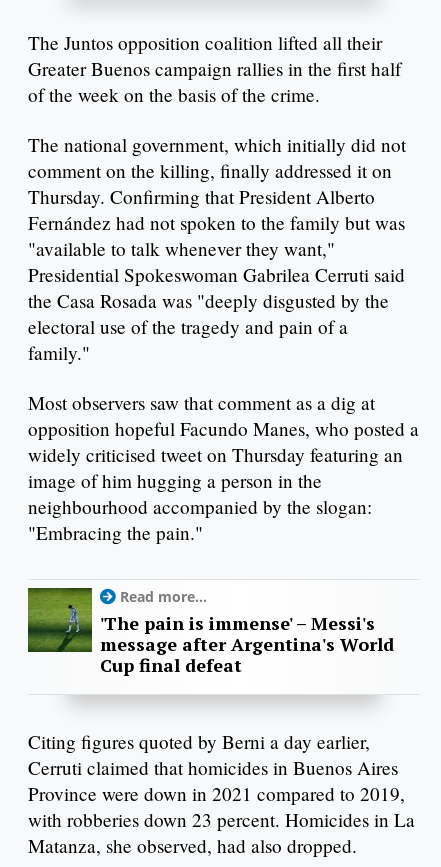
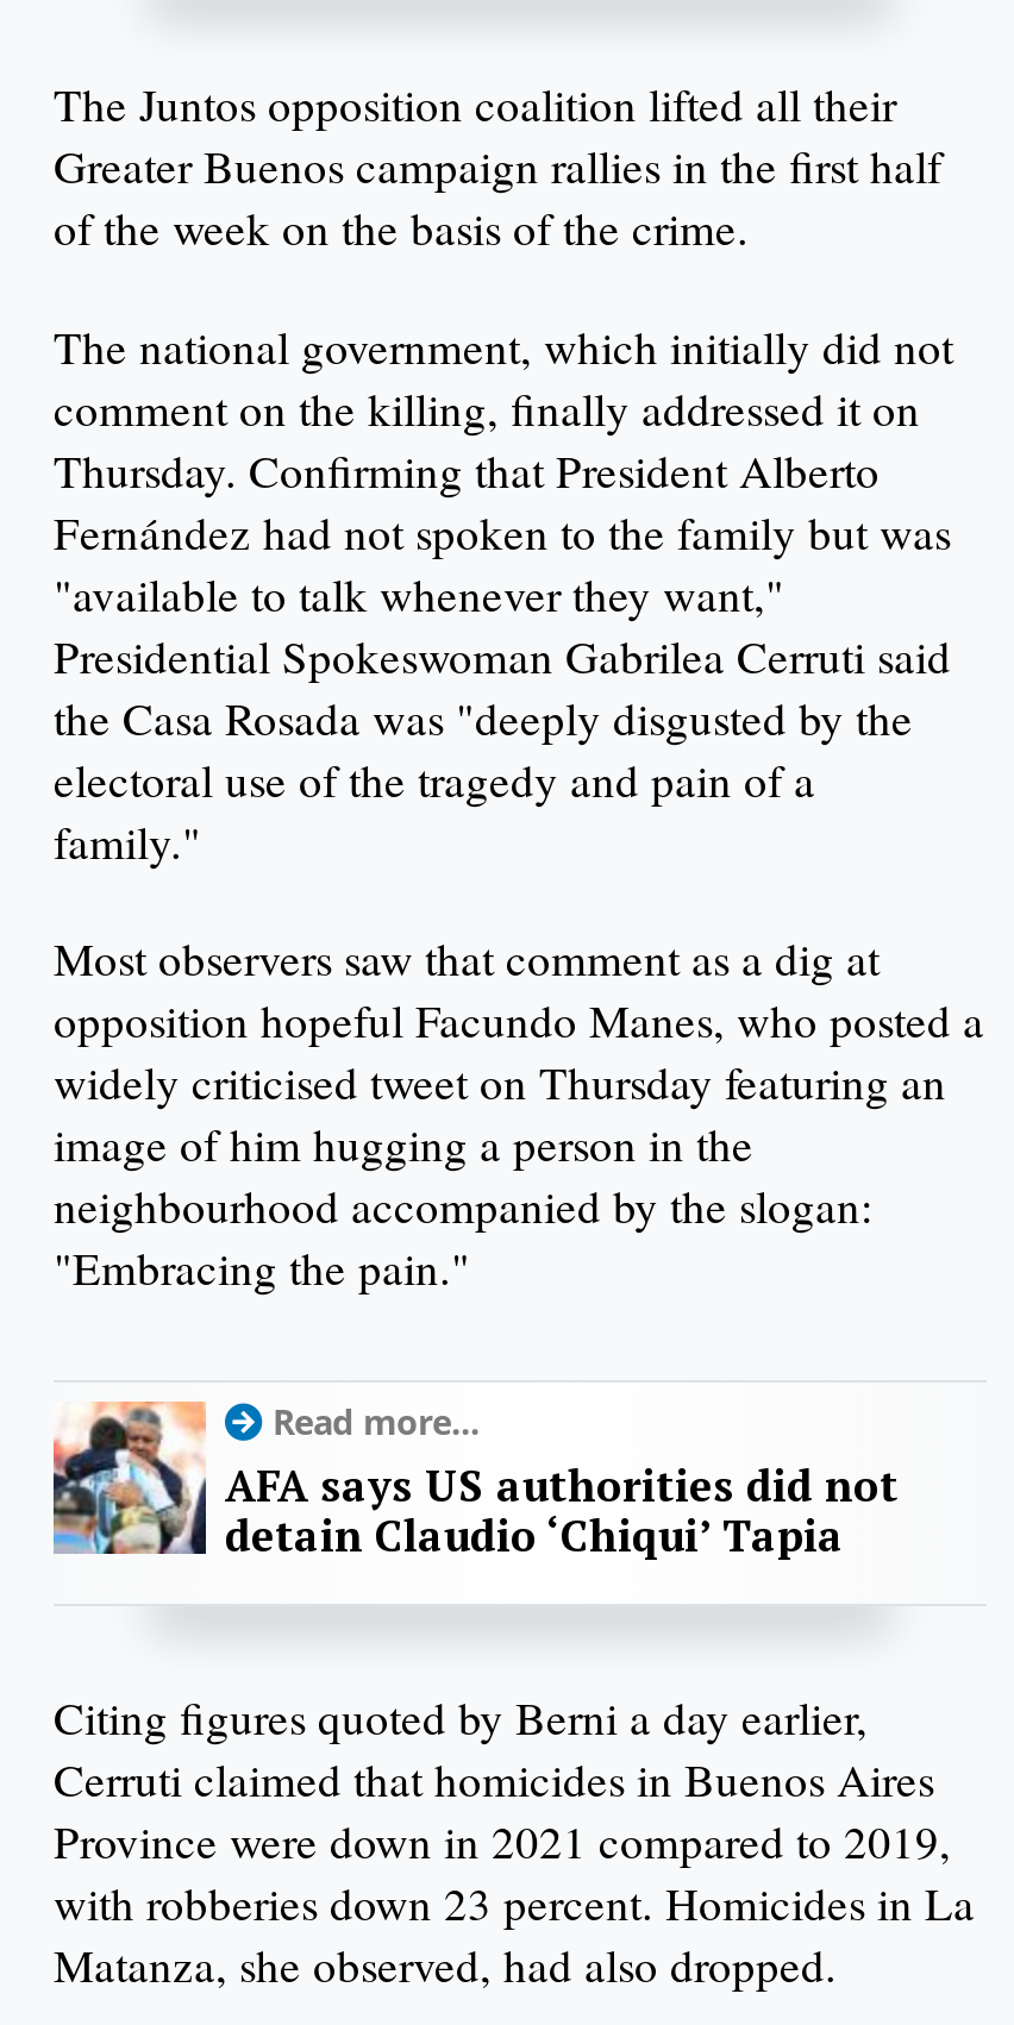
[27,587,394,677] [image] | 'The pain is immense' – Messi's | message after Argentina's World | Cup final defeat -> [51,1399,899,1565] [image] | AFA says US authorities did not | detain Claudio ‘Chiqui’ Tapia

